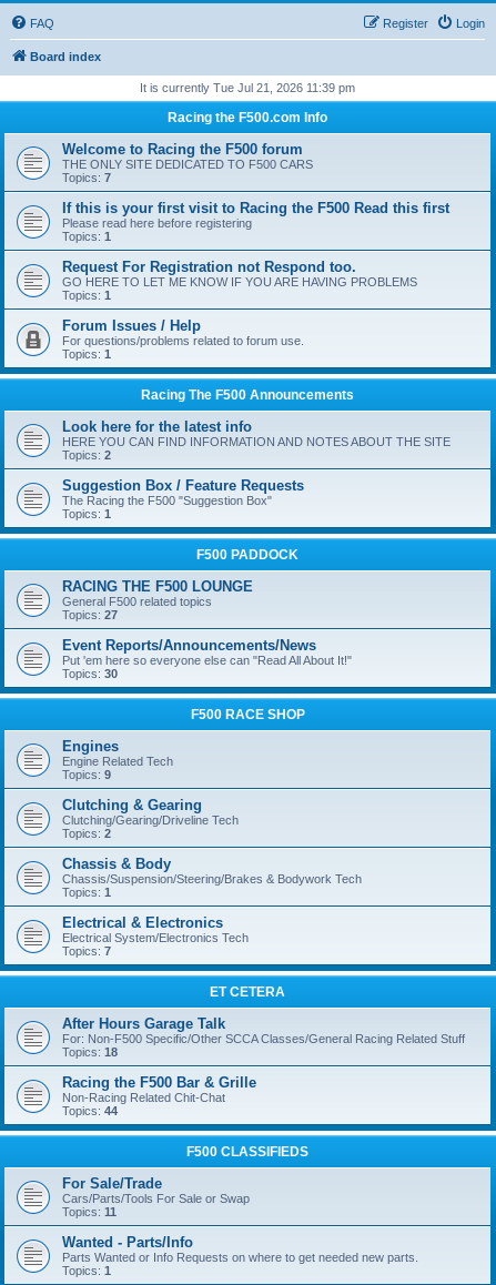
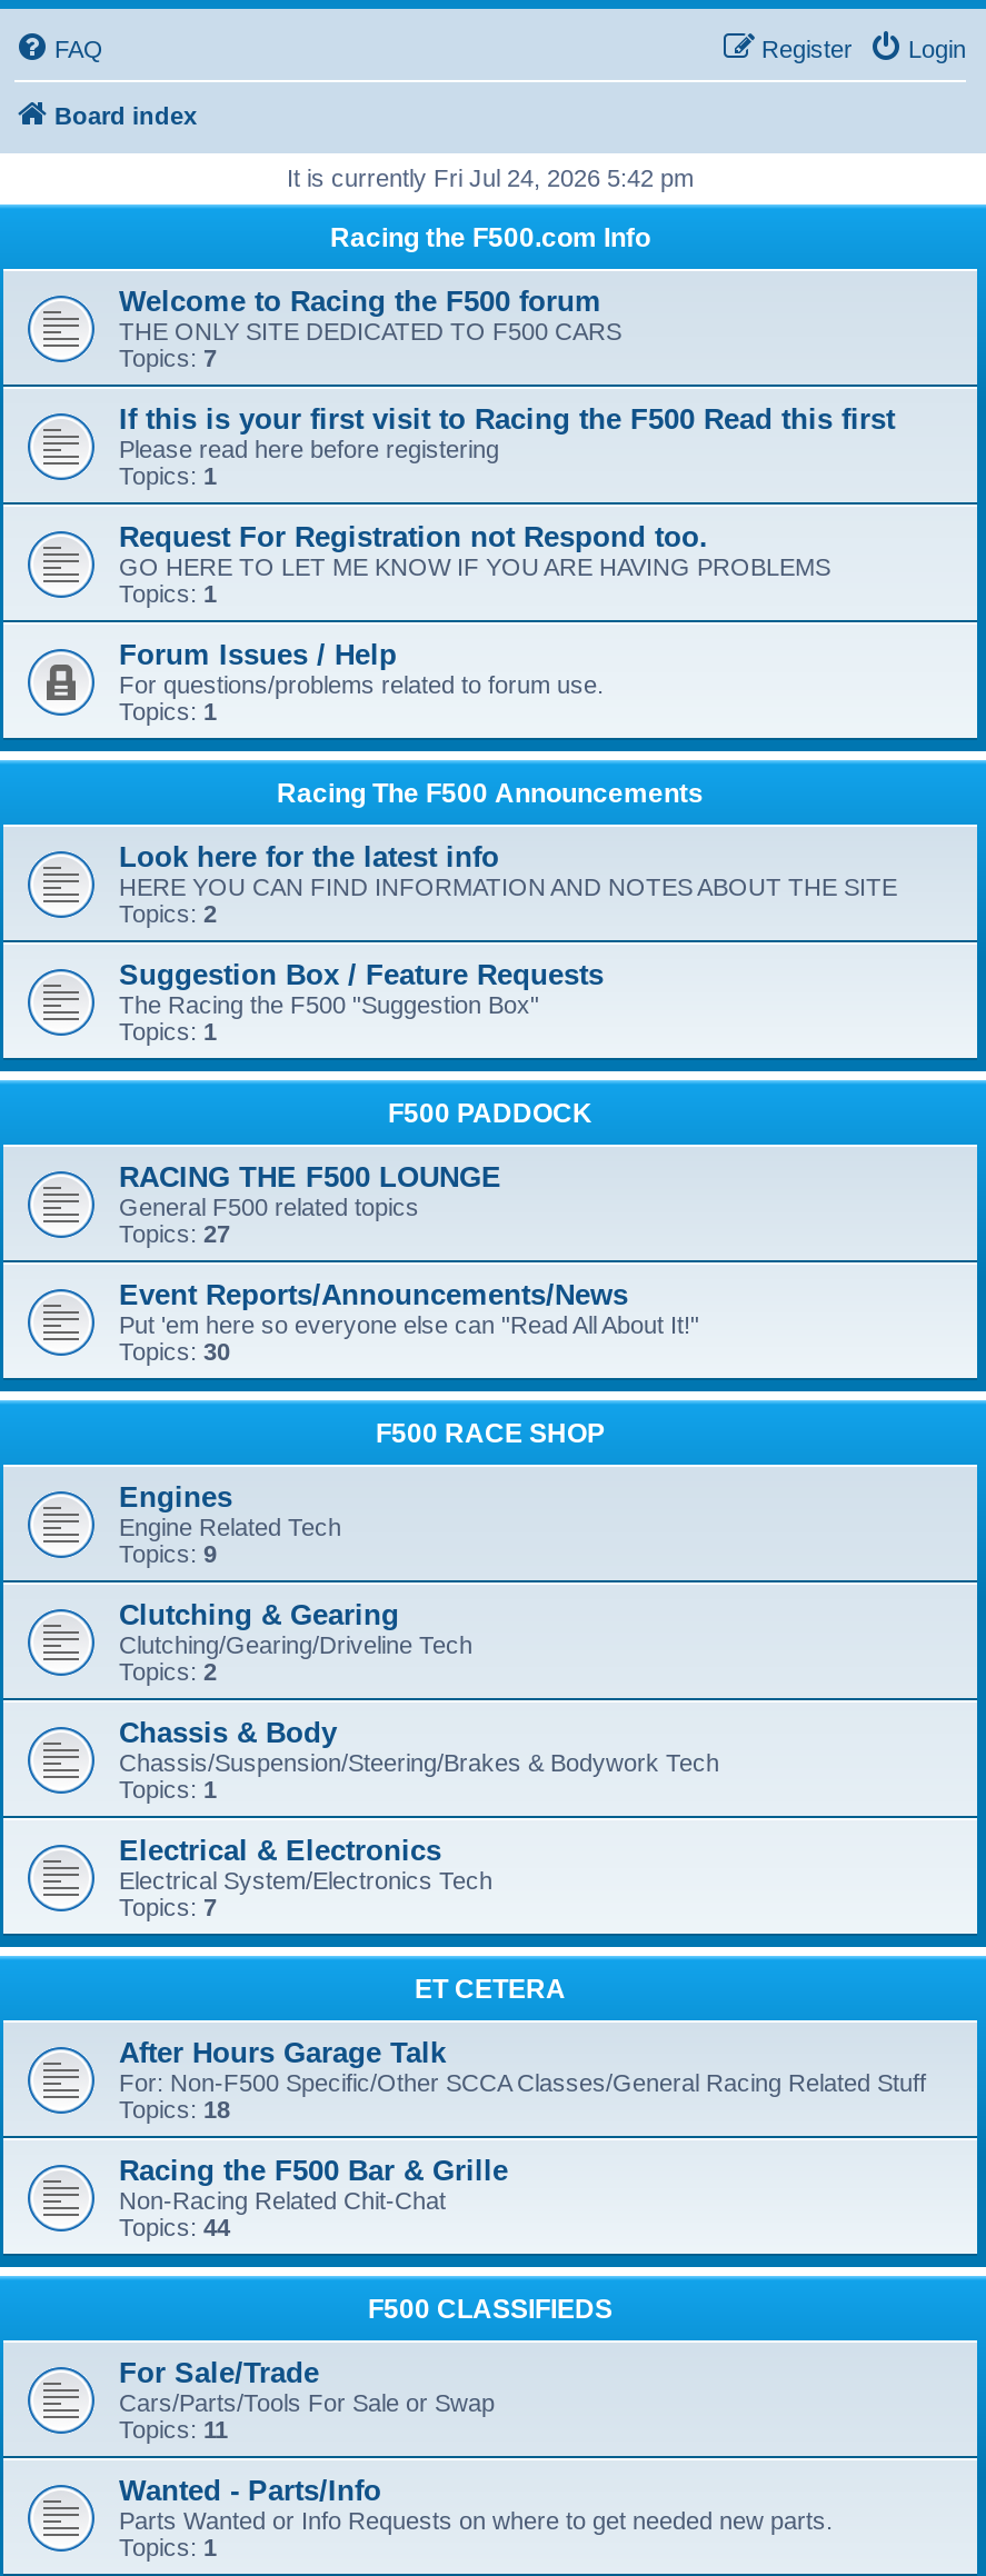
[140,81,355,94] It is currently Tue Jul 21, 2026 11:39 pm -> [287,164,694,191] It is currently Fri Jul 24, 2026 5:42 pm

